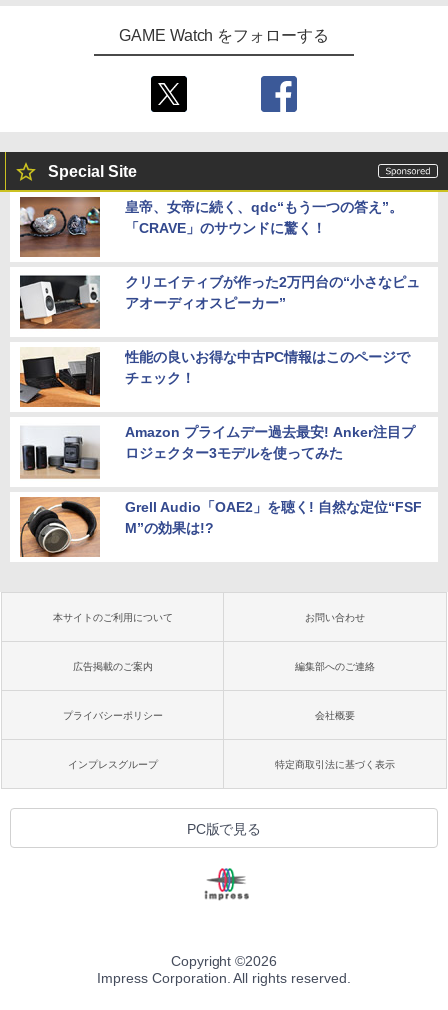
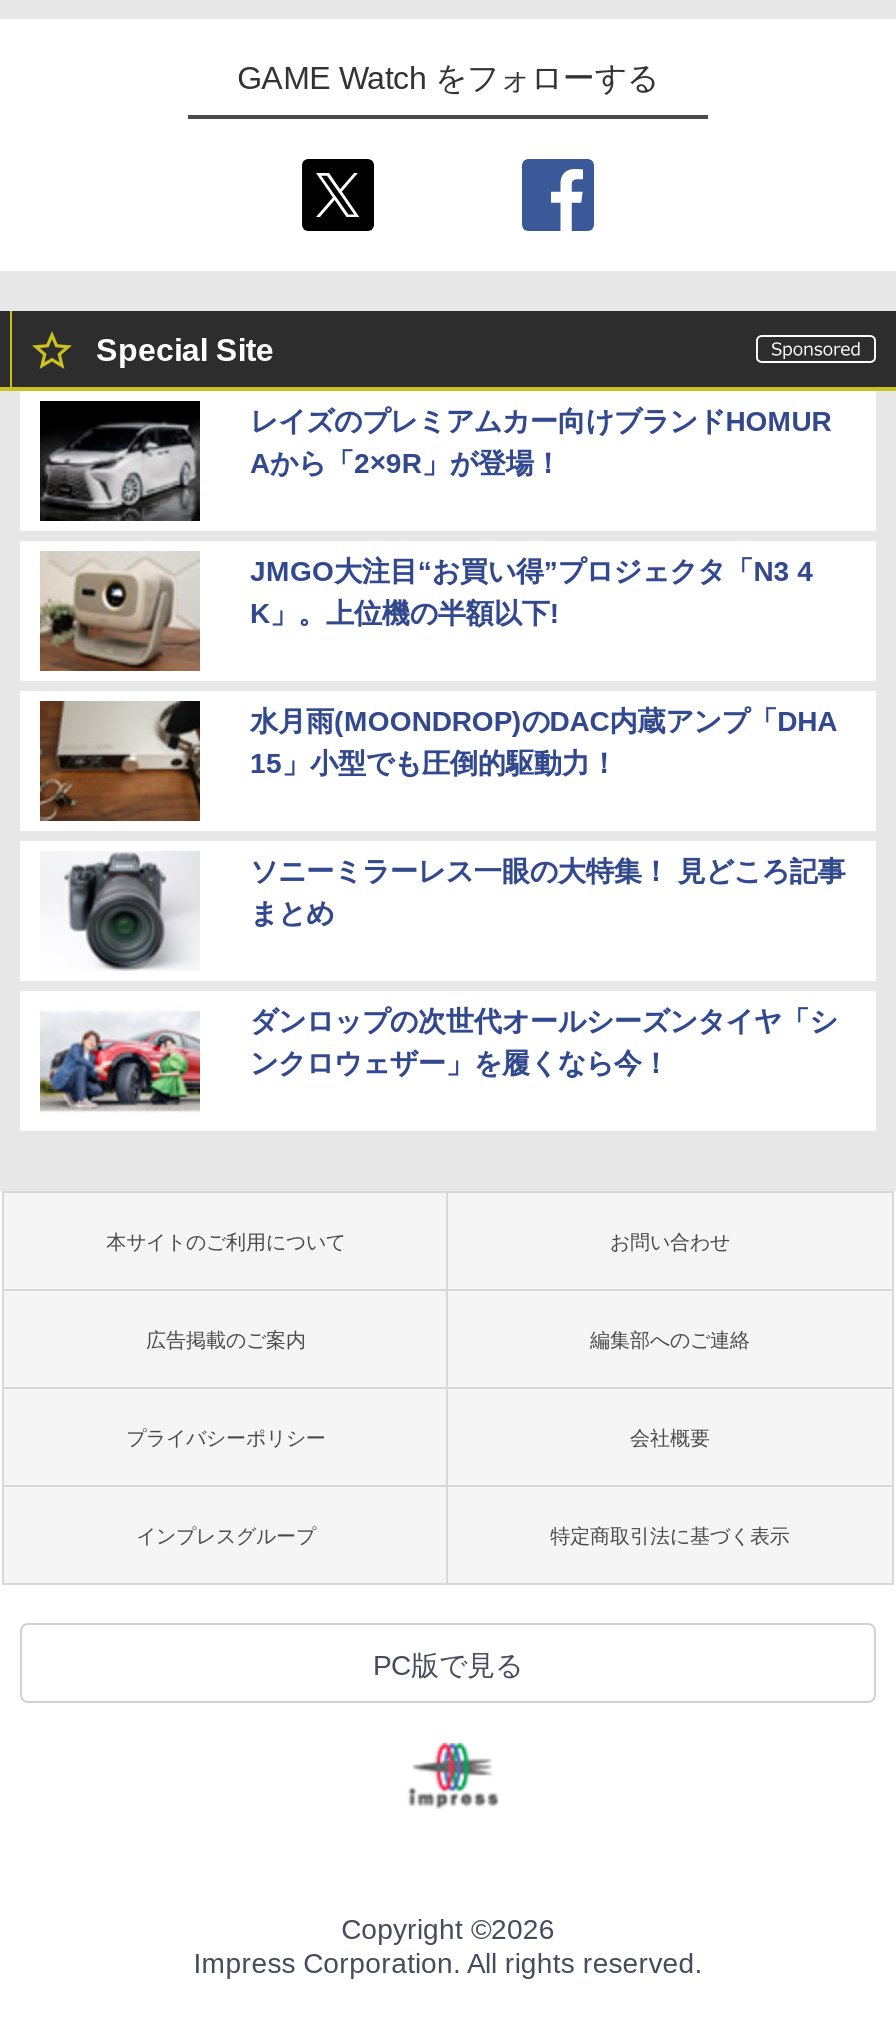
[19,196,403,258] [image] | 皇帝、女帝に続く、qdc“もう一つの答え”。 | 「CRAVE」のサウンドに驚く！ -> [38,399,831,523] [image] | レイズのプレミアムカー向けブランドHOMUR | Aから「2×9R」が登場！
[19,273,420,332] [image] | クリエイティブが作った2万円台の“小さなピュ | アオーディオスピーカー” -> [38,551,813,673] [image] | JMGO大注目“お買い得”プロジェクタ「N3 4 | K」。上位機の半額以下!
[19,347,410,408] [image] | 性能の良いお得な中古PC情報はこのページで | チェック！ -> [38,699,837,823] [image] | 水月雨(MOONDROP)のDAC内蔵アンプ「DHA | 15」小型でも圧倒的駆動力！
[19,423,415,481] [image] | Amazon プライムデー過去最安! Anker注目プ | ロジェクター3モデルを使ってみた -> [40,851,845,971] [image] | ソニーミラーレス一眼の大特集！ 見どころ記事 | まとめ
[19,496,422,558] [image] | Grell Audio「OAE2」を聴く! 自然な定位“FSF | M”の効果は!? -> [40,1001,837,1121] [image] | ダンロップの次世代オールシーズンタイヤ「シ | ンクロウェザー」を履くなら今！

